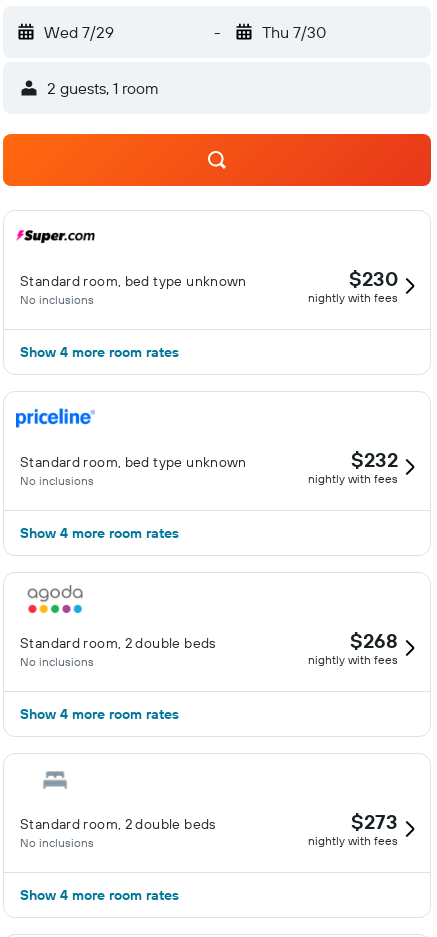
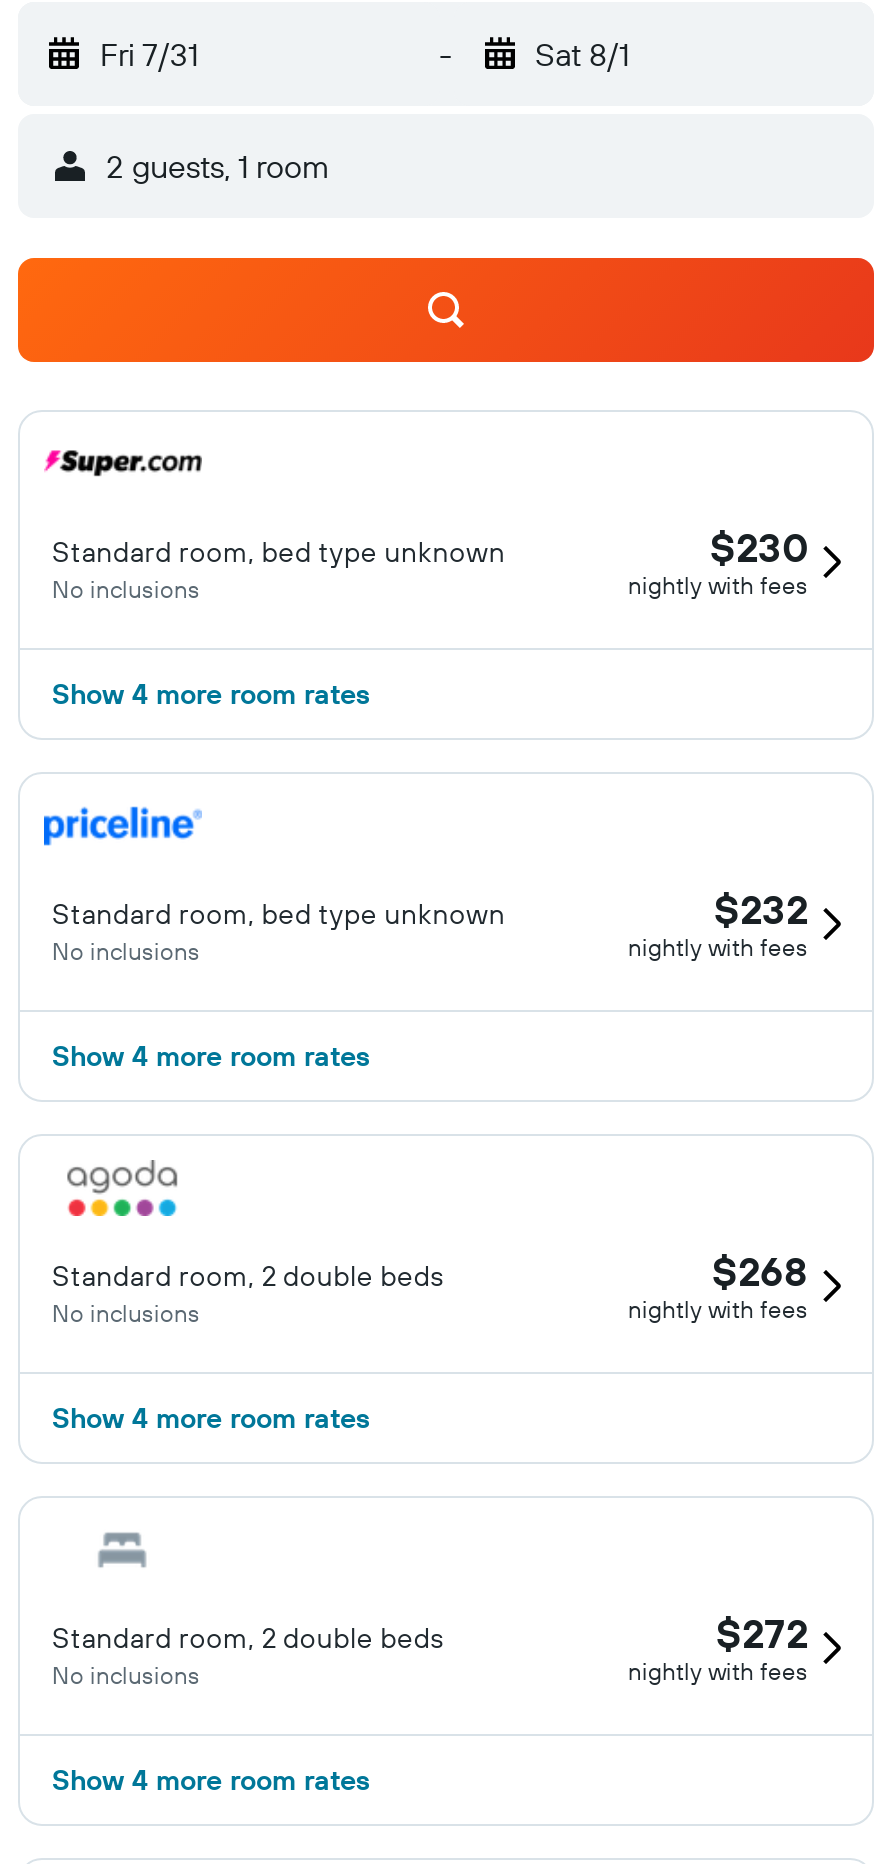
[44,22,114,42] Wed 7/29 -> [100,34,198,74] Fri 7/31
[261,22,325,42] Thu 7/30 -> [535,34,629,74] Sat 8/1
[351,809,398,834] $273 -> [716,1608,808,1658] $272

